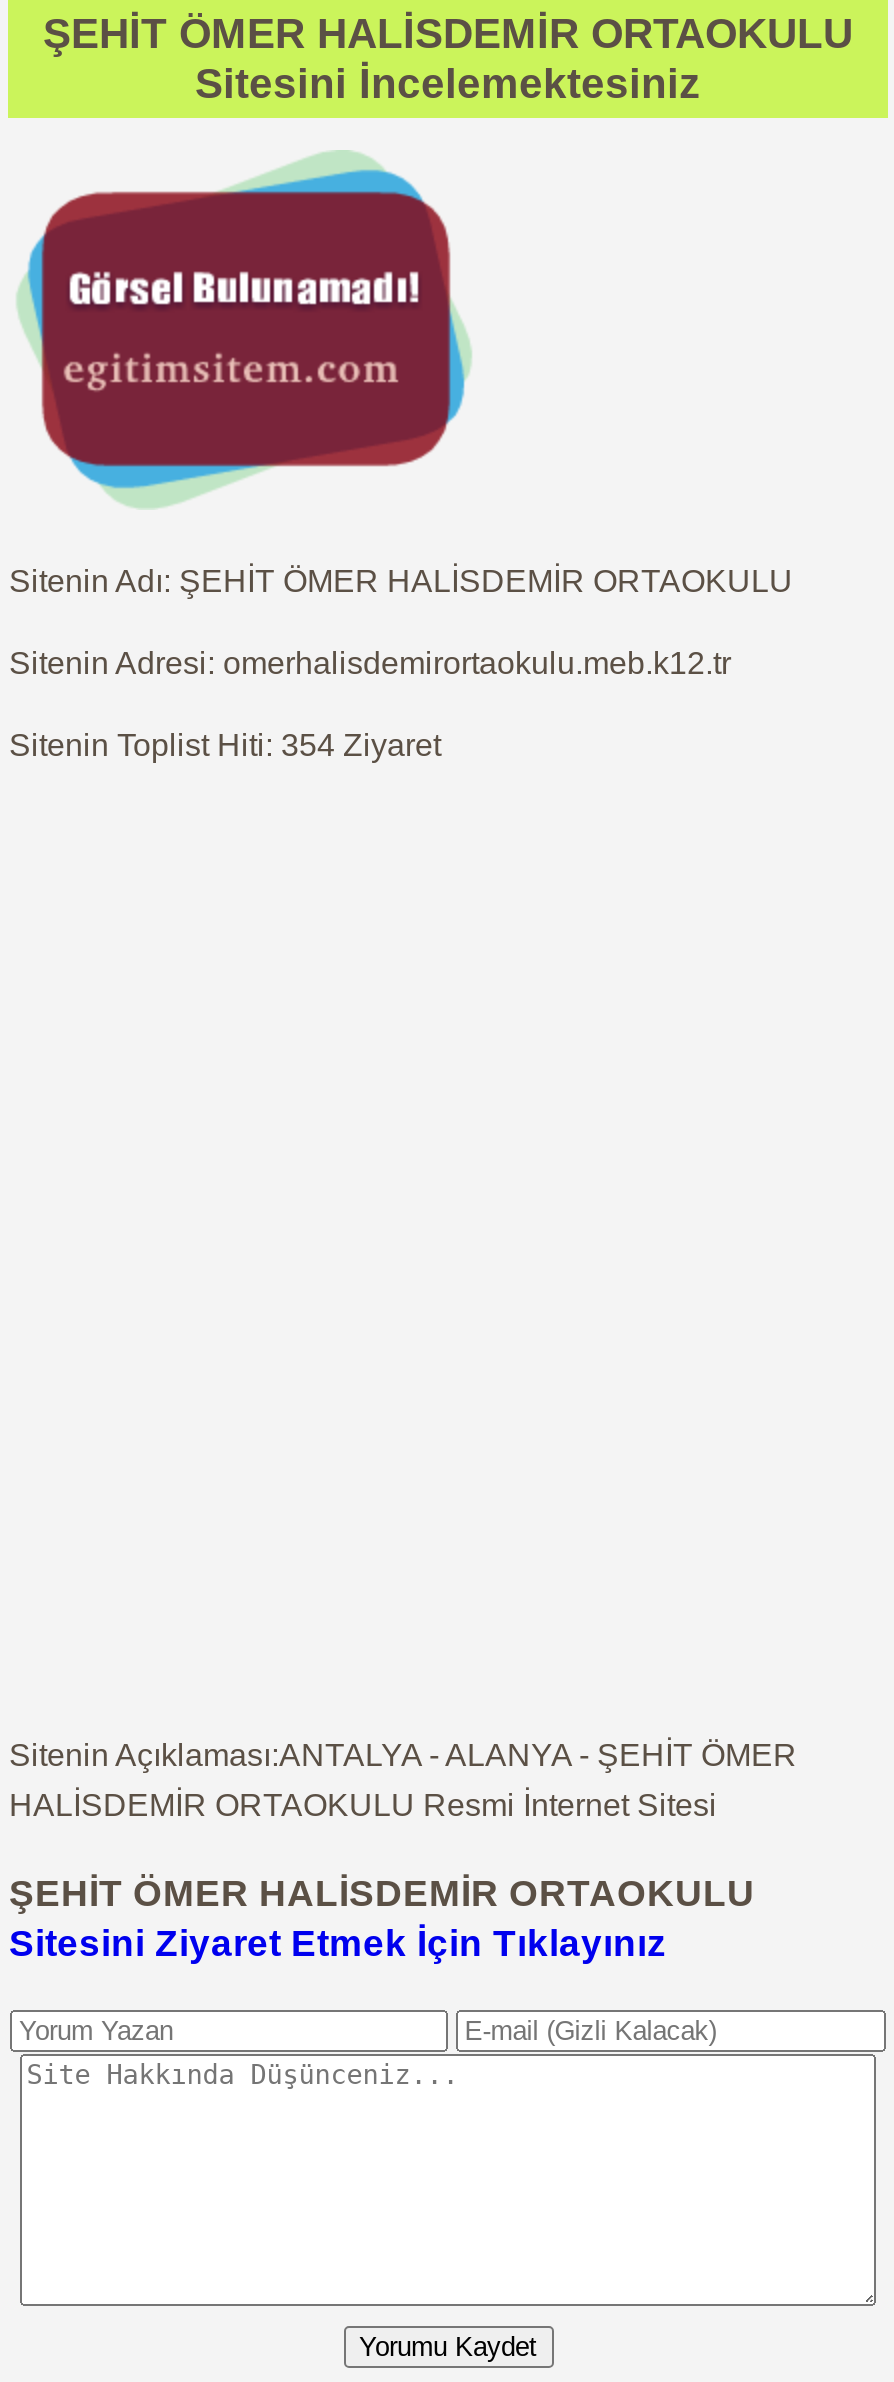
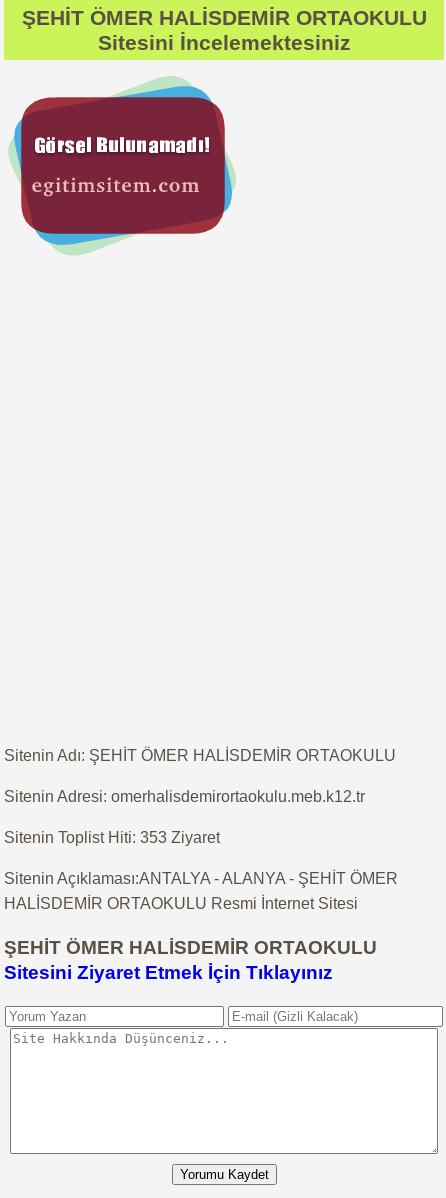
moved [9,564,793,680] -> [4,747,396,805]: Sitenin Adı: ŞEHİT ÖMER HALİSDEMİR ORTAOKULU | Sitenin Adresi: omerhalisdemirortaokulu.meb.k12.tr
[9,728,441,762] Sitenin Toplist Hiti: 354 Ziyaret -> [4,829,220,846] Sitenin Toplist Hiti: 353 Ziyaret

